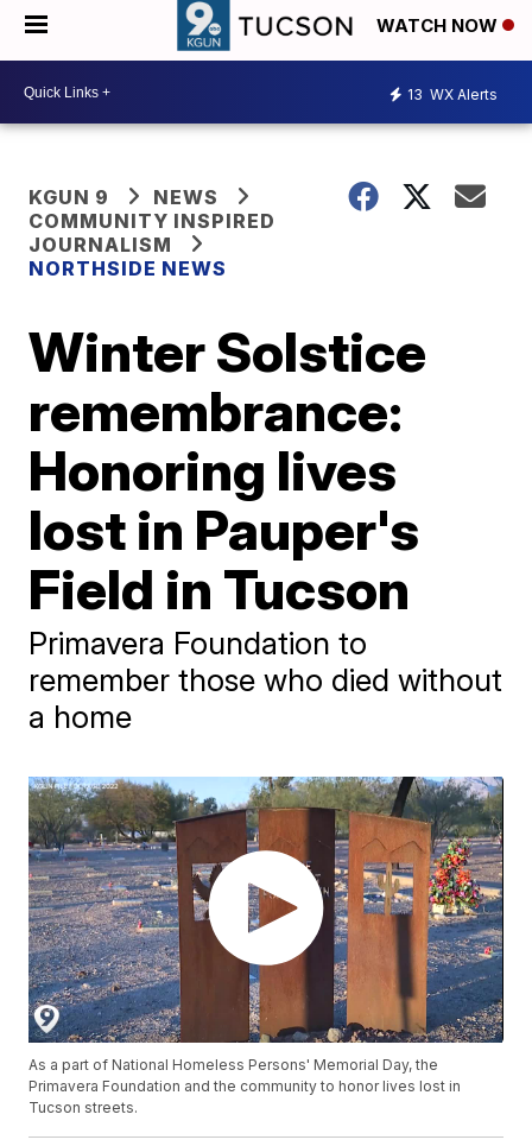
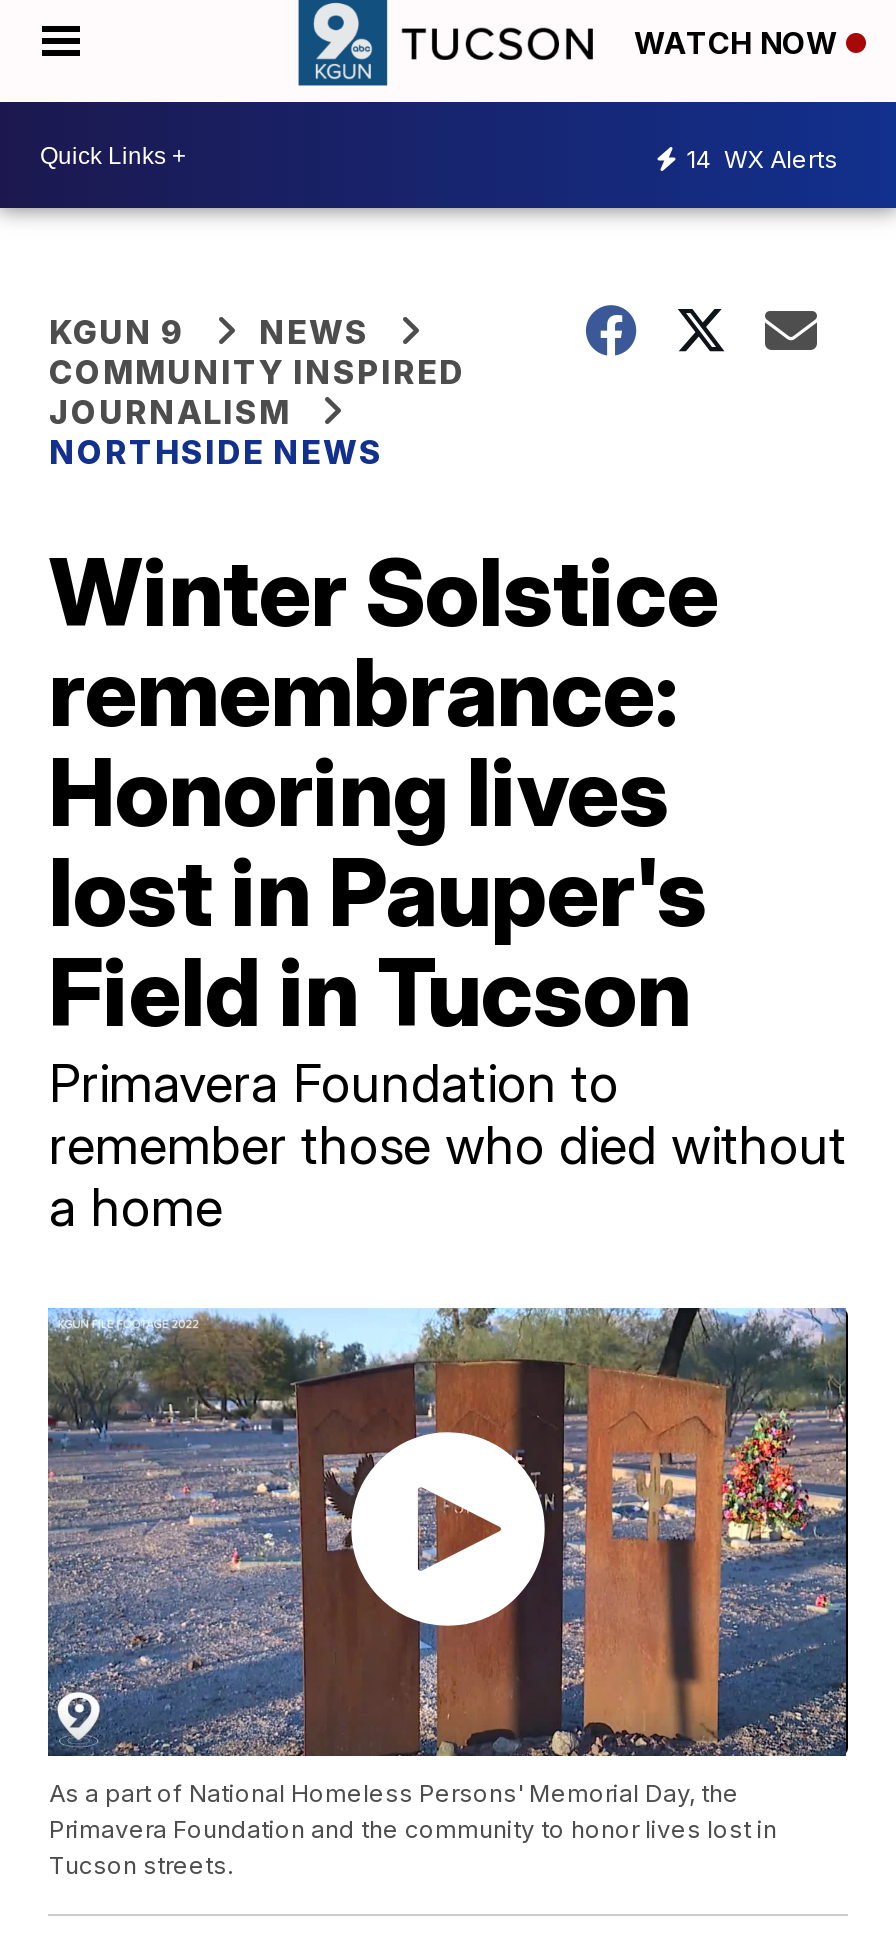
[407,85,498,103] 13 WX Alerts -> [686,143,838,173] 14 WX Alerts

